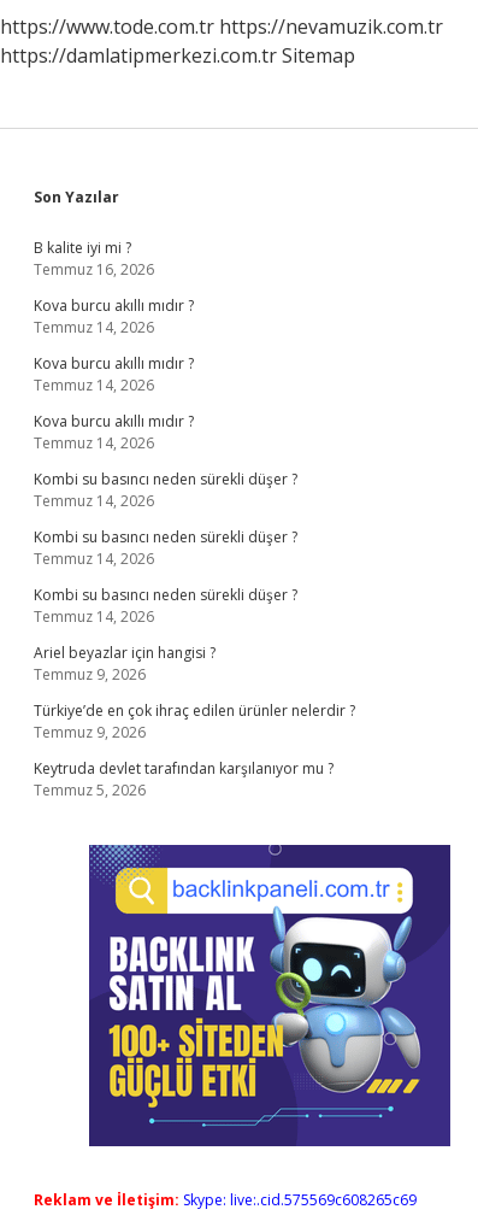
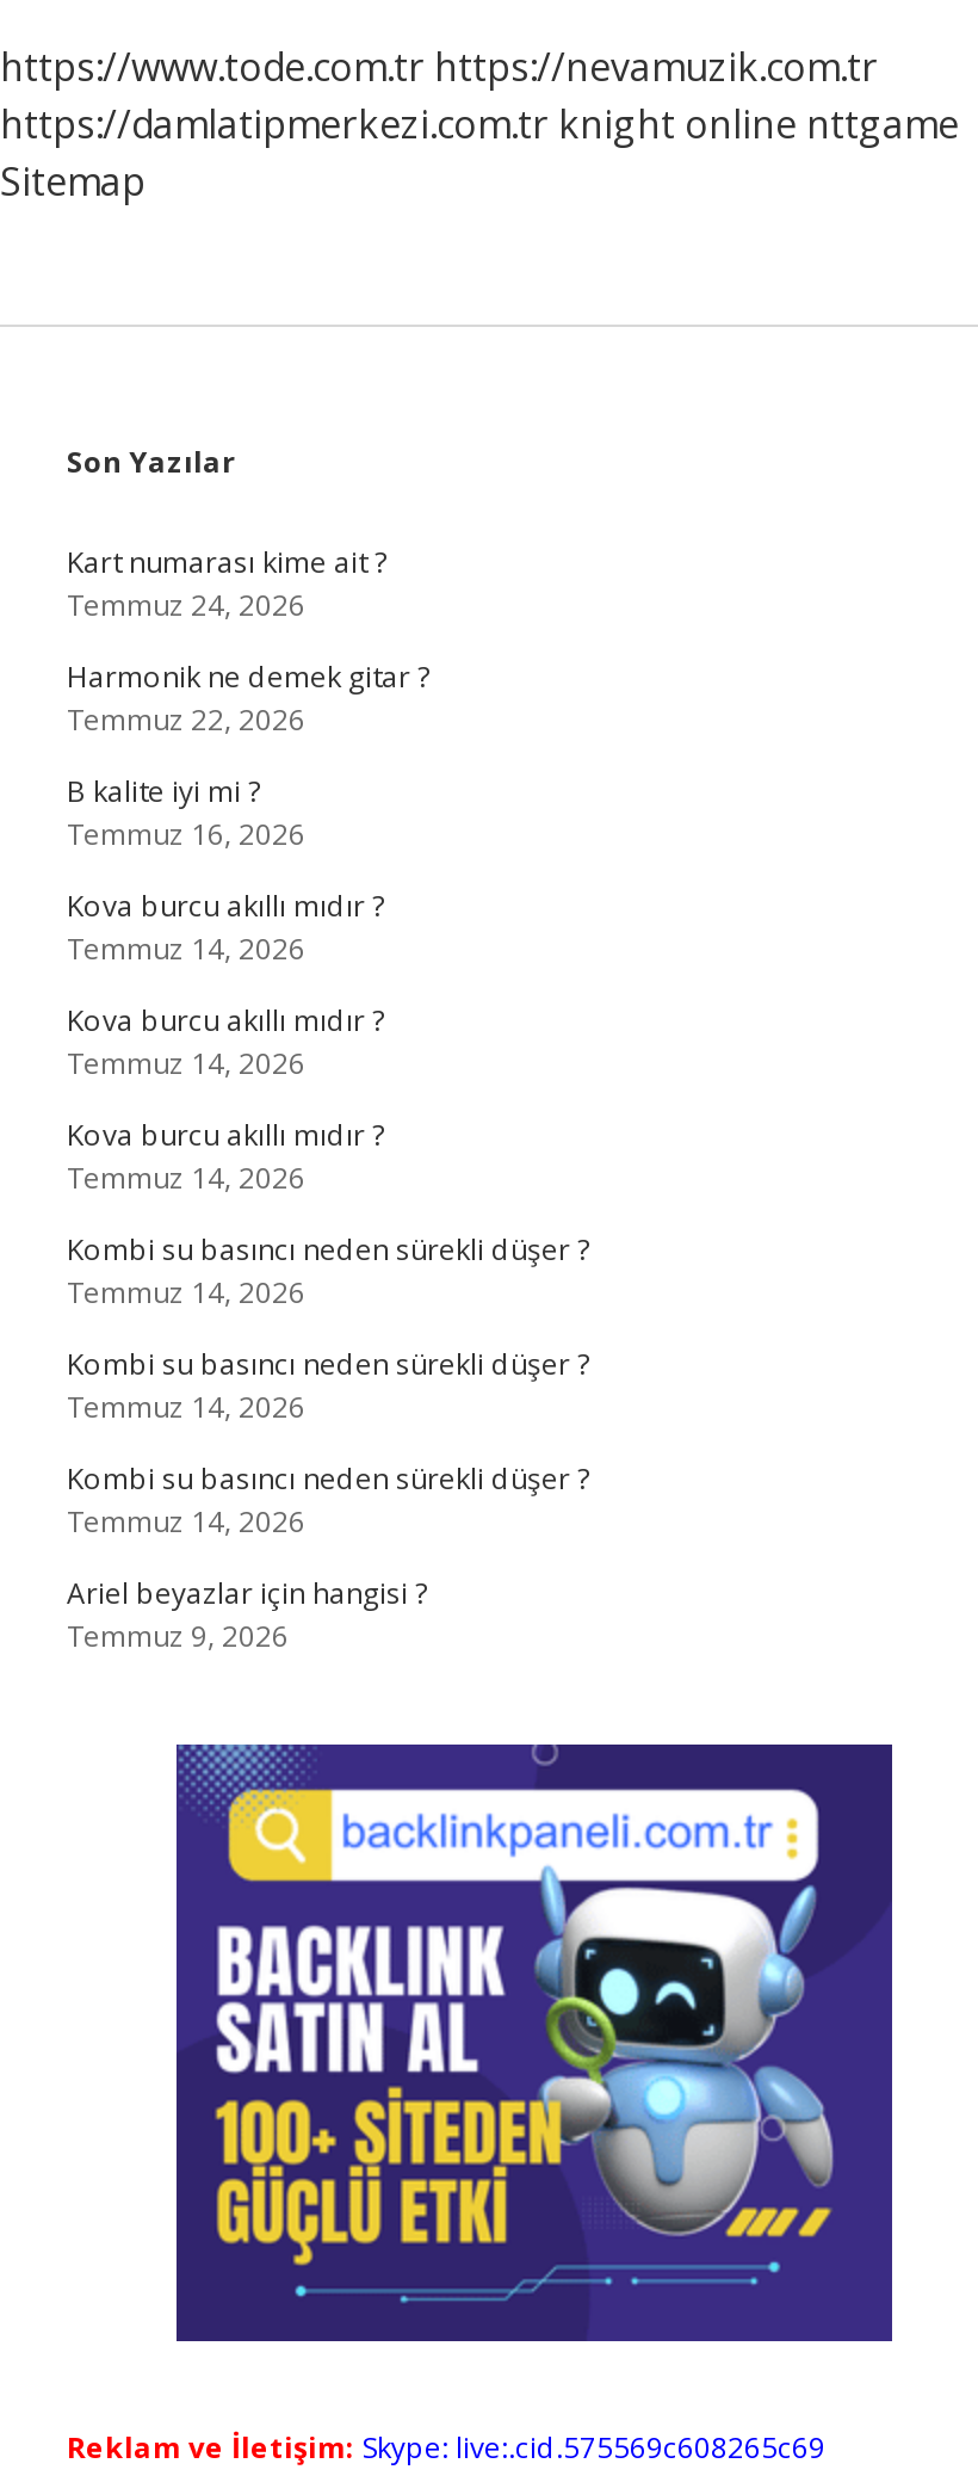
[0,42,355,69] https://damlatipmerkezi.com.tr Sitemap -> [0,98,959,208] https://damlatipmerkezi.com.tr knight online nttgame | Sitemap
none -> [67,542,429,740] Kart numarası kime ait ? | Temmuz 24, 2026 | Harmonik ne demek gitar ? | Temmuz 22, 2026
moved [34,237,297,685] -> [67,771,589,1656]: B kalite iyi mi ? | Temmuz 16, 2026 | Kova burcu akıllı mıdır ? | ... | Ariel beyazlar için hangisi ? | Temmuz 9, 2026
[34,700,355,800] Türkiye’de en çok ihraç edilen ürünler nelerdir ? | Temmuz 9, 2026 | Keytruda devlet tarafından karşılanıyor mu ? | Temmuz 5, 2026 -> none

